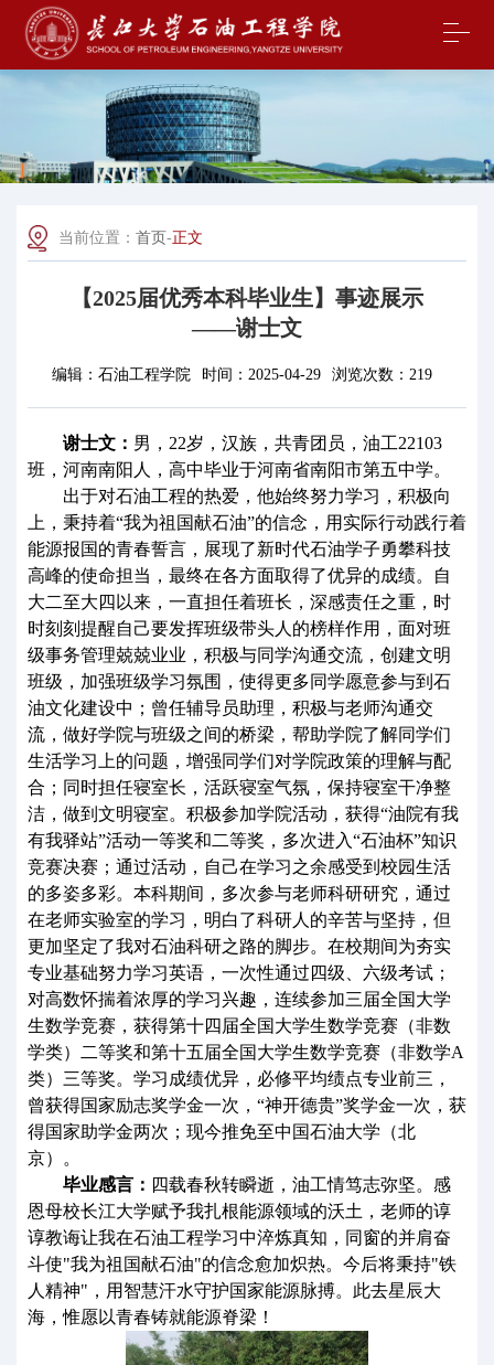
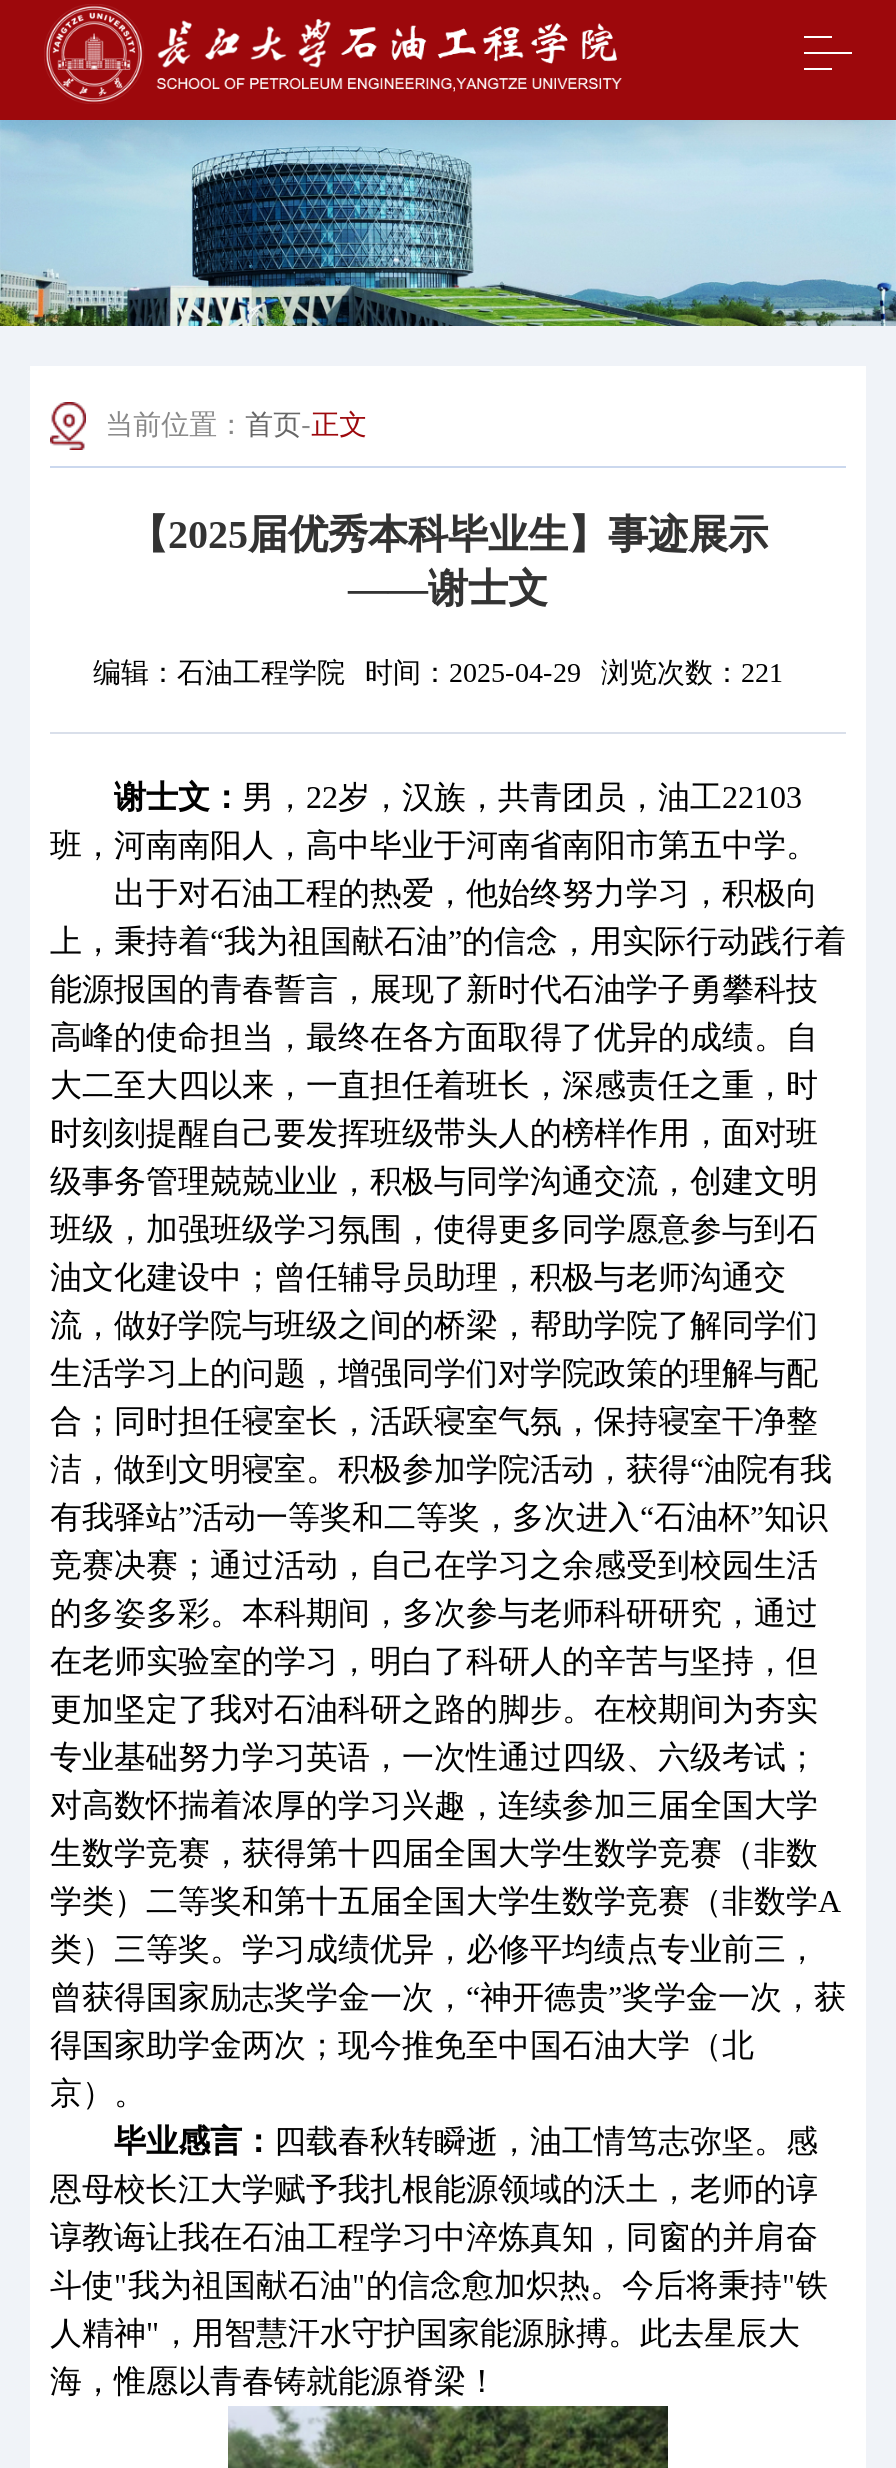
[51,366,432,383] 编辑：石油工程学院 时间：2025-04-29 浏览次数：219 -> [93,657,783,687] 编辑：石油工程学院 时间：2025-04-29 浏览次数：221

